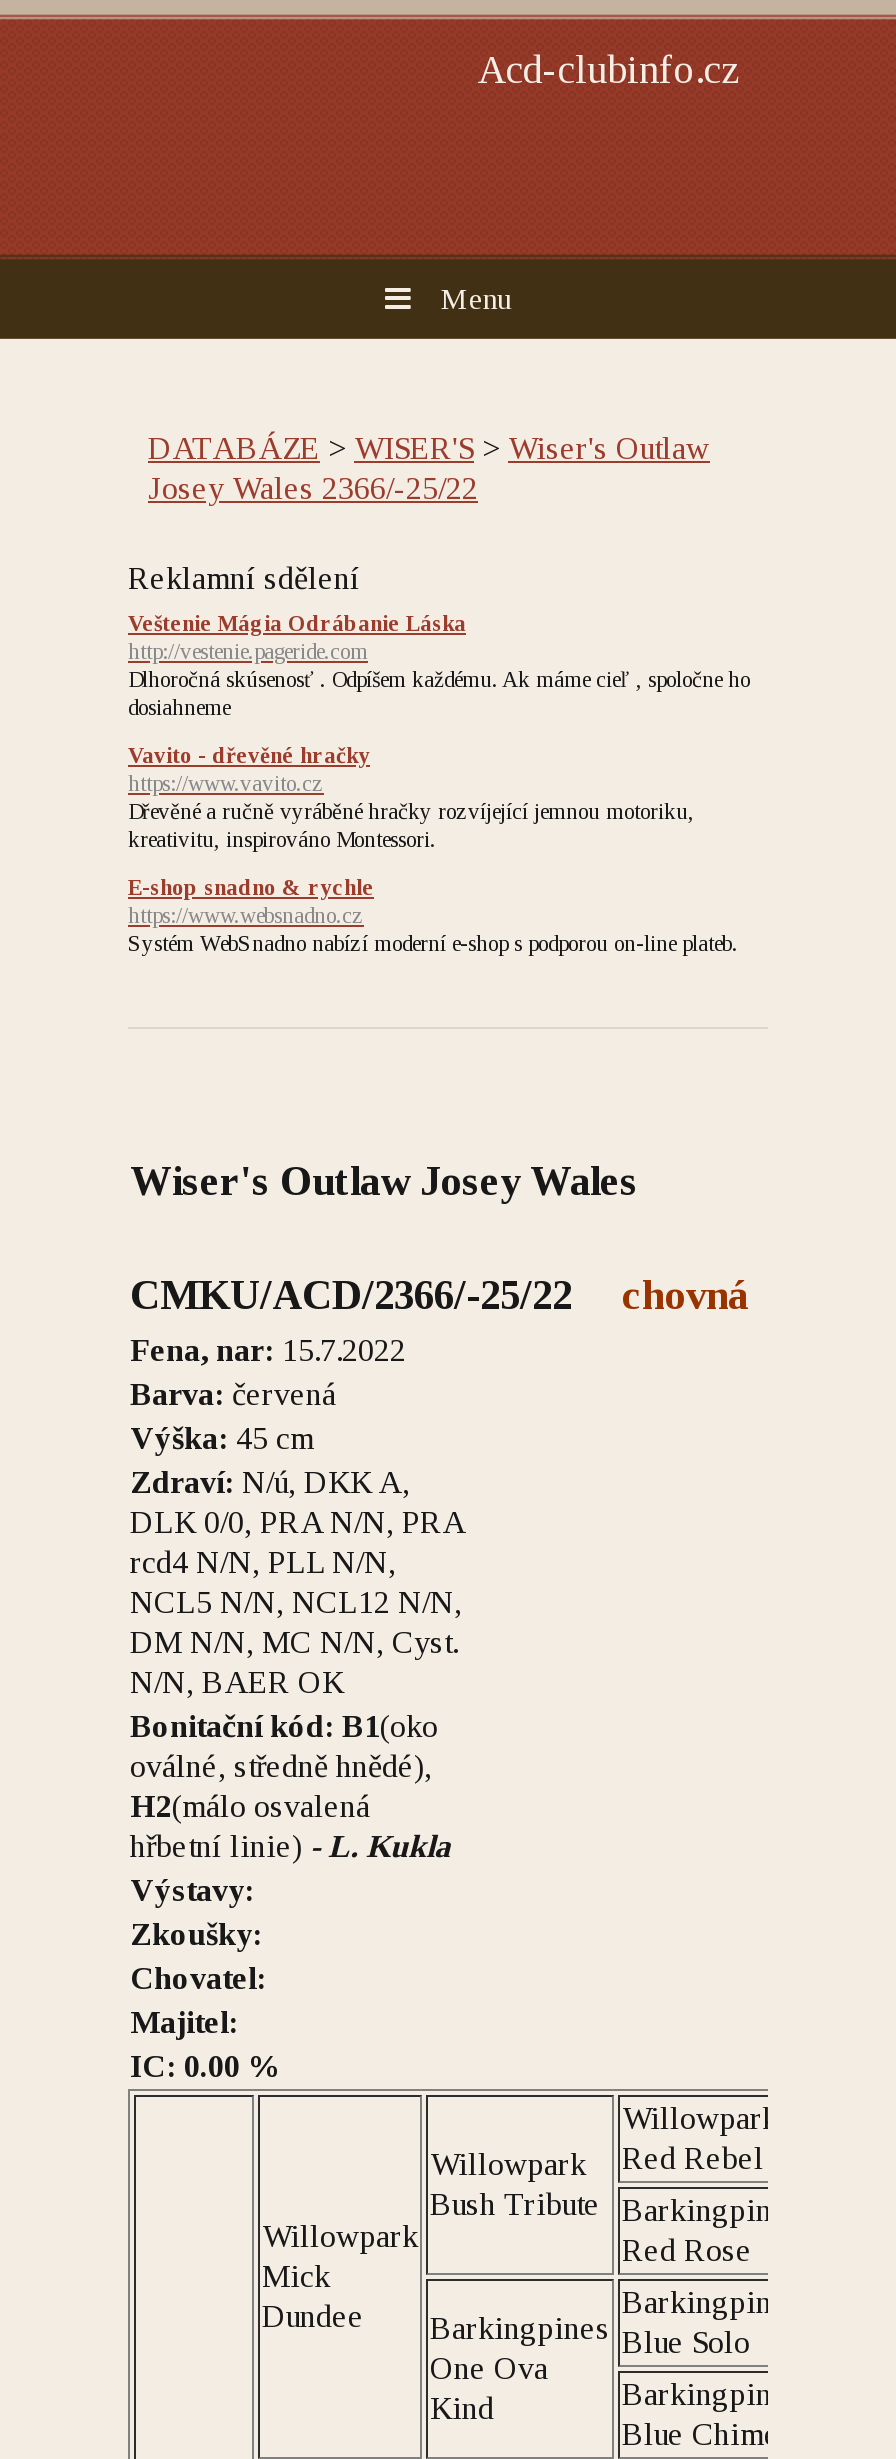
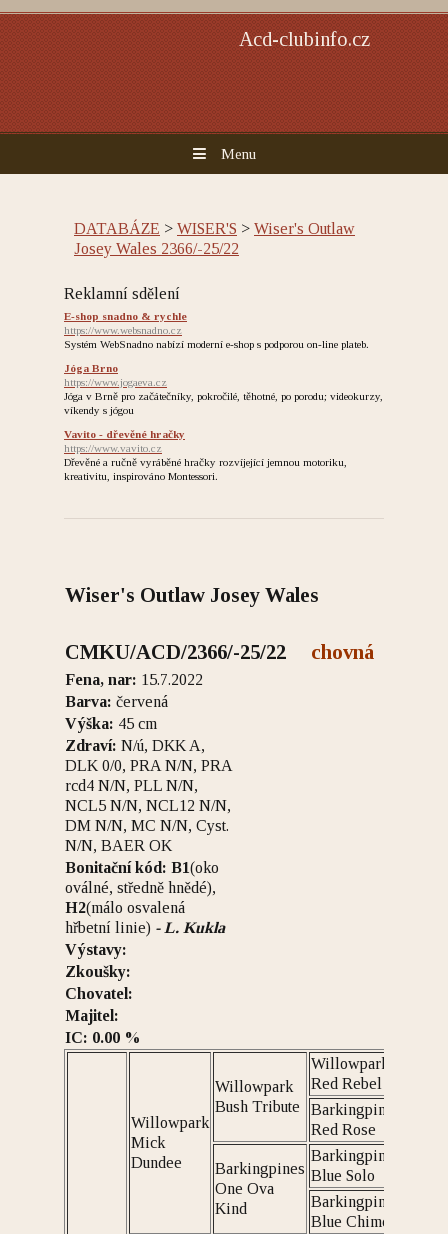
[128,611,750,719] Veštenie Mágia Odrábanie Láska | http://vestenie.pageride.com | Dlhoročná skúsenosť . Odpíšem každému. Ak máme cieľ , spoločne ho | dosiahneme -> [64,362,383,416] Jóga Brno | https://www.jogaeva.cz | Jóga v Brně pro začátečníky, pokročilé, těhotné, po porodu; videokurzy, | víkendy s jógou
moved [128,743,694,851] -> [64,428,347,482]: Vavito - dřevěné hračky | https://www.vavito.cz | Dřevěné a ručně vyráběné hračky rozvíjející jemnou motoriku, | kreativitu, inspirováno Montessori.
moved [128,875,738,955] -> [64,310,369,350]: E-shop snadno & rychle | https://www.websnadno.cz | Systém WebSnadno nabízí moderní e-shop s podporou on-line plateb.

